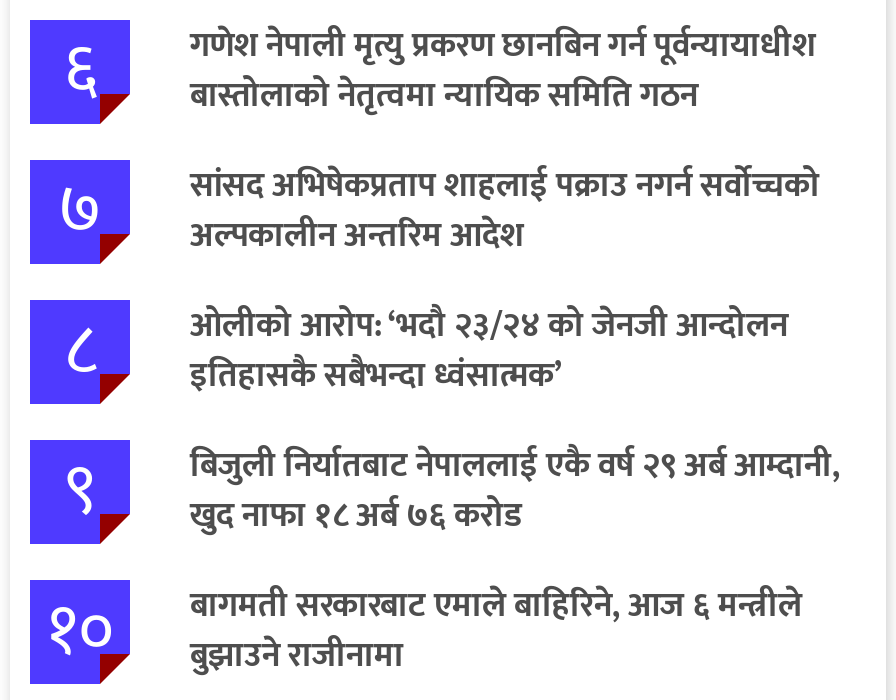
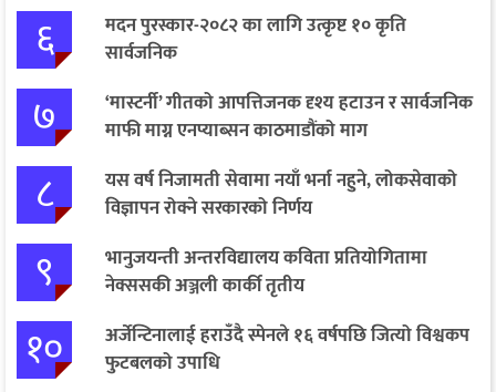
[190,19,816,125] गणेश नेपाली मृत्यु प्रकरण छानबिन गर्न पूर्वन्यायाधीश | बास्तोलाको नेतृत्वमा न्यायिक समिति गठन -> [105,10,406,69] मदन पुरस्कार-२०८२ का लागि उत्कृष्ट १० कृति | सार्वजनिक
[190,159,820,265] सांसद अभिषेकप्रताप शाहलाई पक्राउ नगर्न सर्वोच्चको | अल्पकालीन अन्तरिम आदेश -> [105,88,473,147] ‘मास्टर्नी’ गीतको आपत्तिजनक दृश्य हटाउन र सार्वजनिक | माफी माग्न एनप्याब्सन काठमाडौंको माग
[190,299,788,405] ओलीको आरोप: ‘भदौ २३/२४ को जेनजी आन्दोलन | इतिहासकै सबैभन्दा ध्वंसात्मक’ -> [105,165,457,224] यस वर्ष निजामती सेवामा नयाँ भर्ना नहुने, लोकसेवाको | विज्ञापन रोक्ने सरकारको निर्णय
[190,439,840,545] बिजुली निर्यातबाट नेपाललाई एकै वर्ष २९ अर्ब आम्दानी, | खुद नाफा १८ अर्ब ७६ करोड -> [105,243,427,302] भानुजयन्ती अन्तरविद्यालय कविता प्रतियोगितामा | नेक्ससकी अञ्जली कार्की तृतीय
[190,579,802,685] बागमती सरकारबाट एमाले बाहिरिने, आज ६ मन्त्रीले | बुझाउने राजीनामा -> [105,320,469,379] अर्जेन्टिनालाई हराउँदै स्पेनले १६ वर्षपछि जित्यो विश्वकप | फुटबलको उपाधि

